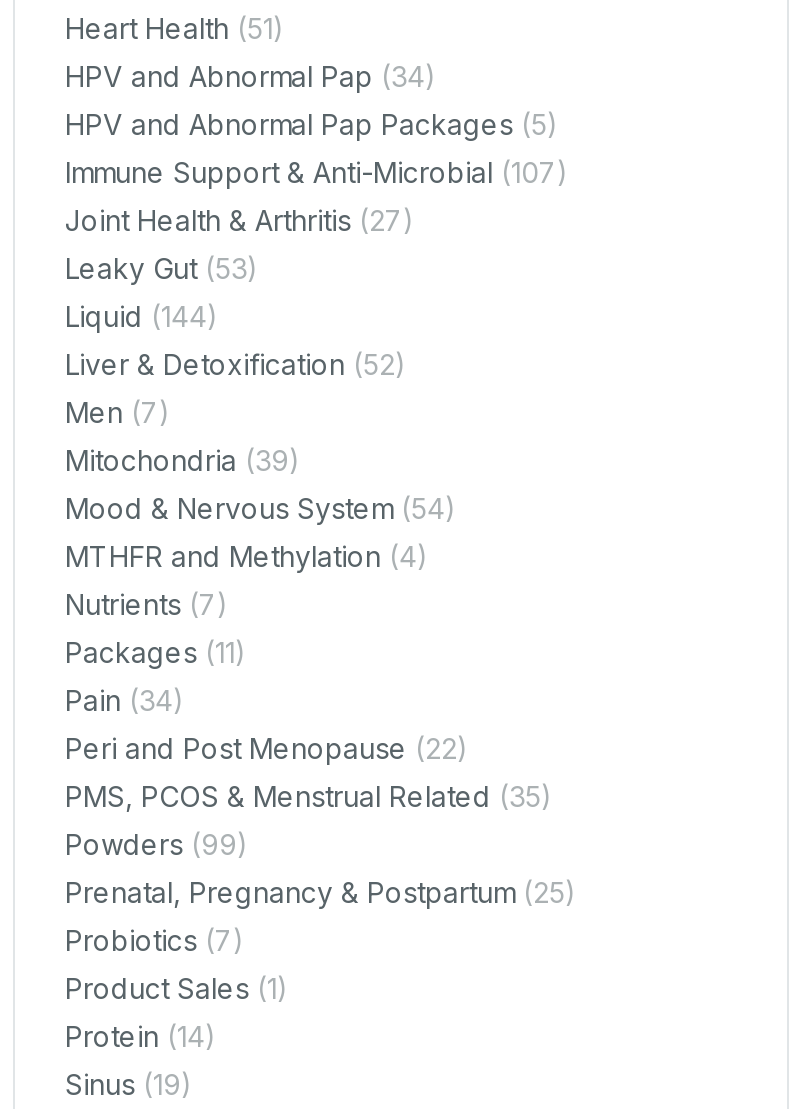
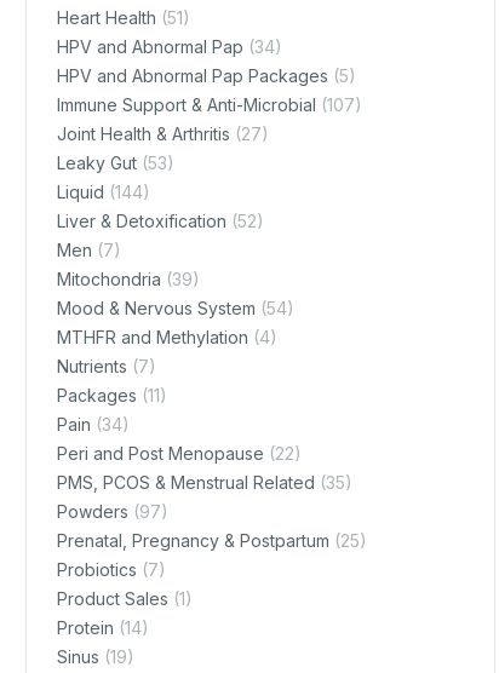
[65,826,249,860] Powders (99) -> [57,501,168,521] Powders (97)

